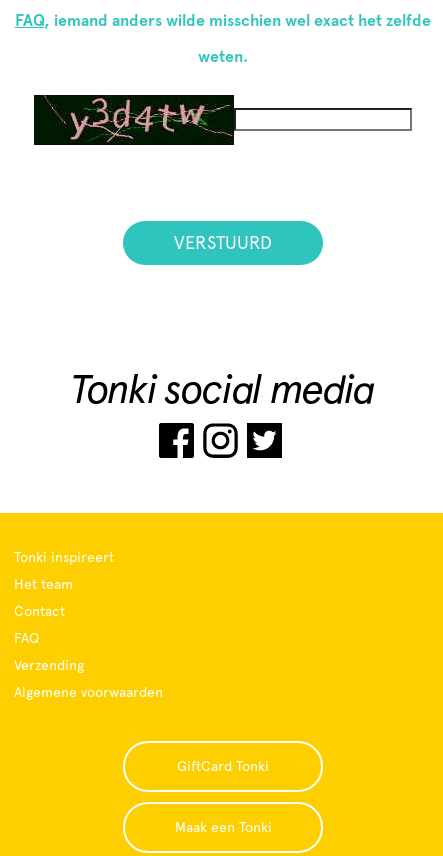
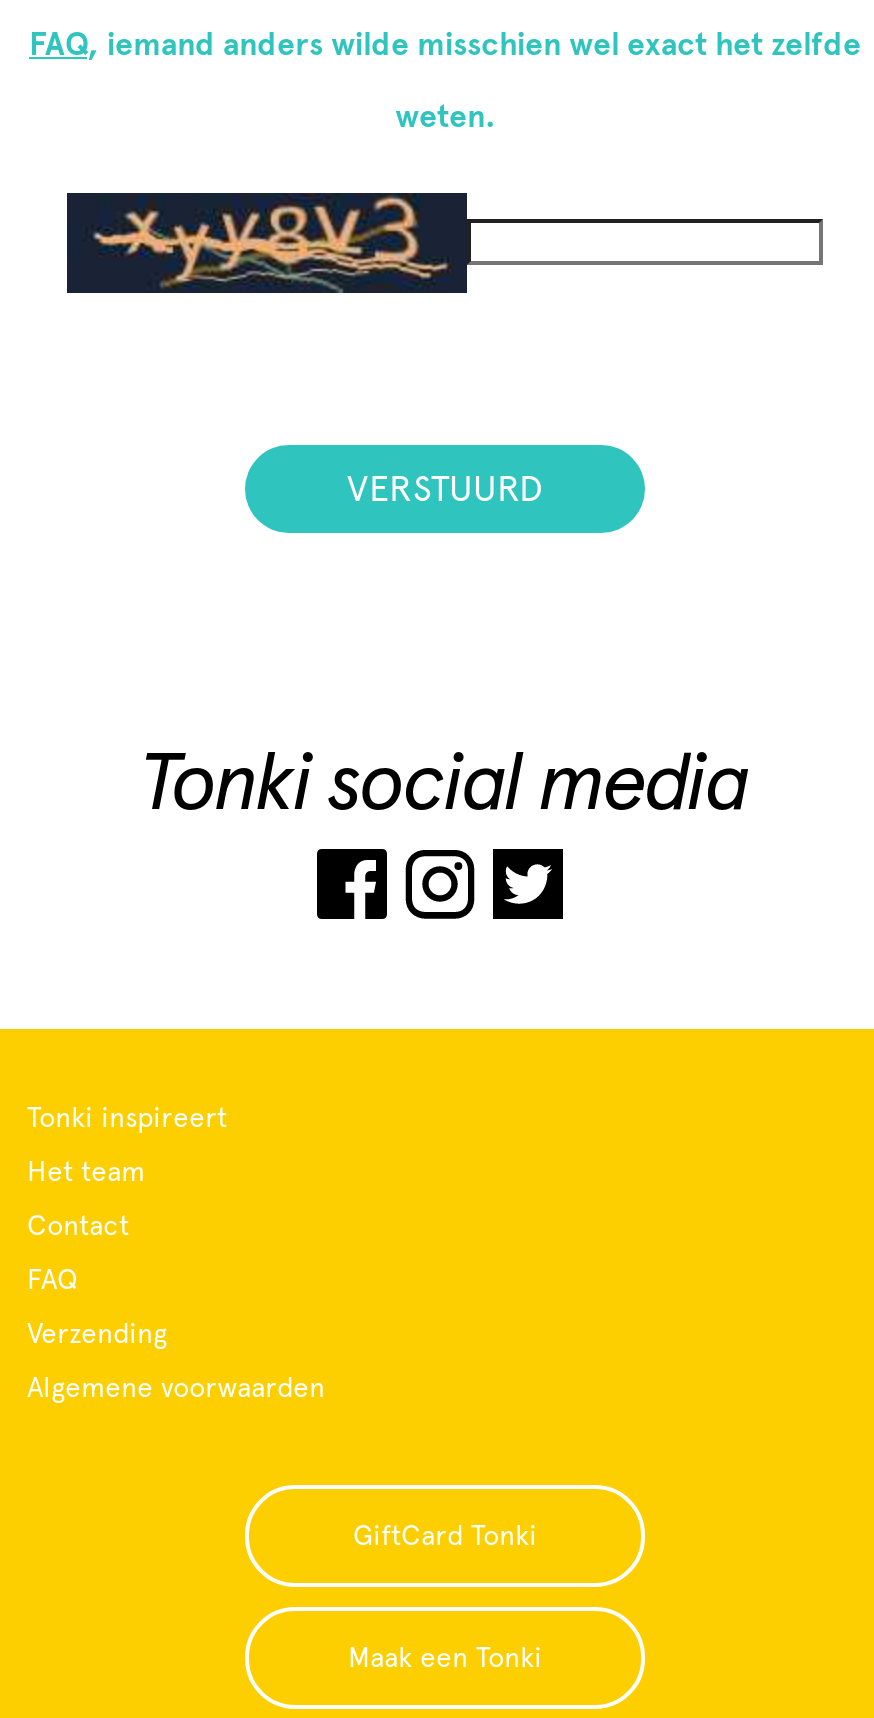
[34,95,234,145] [image] -> [67,193,467,293] [image]

